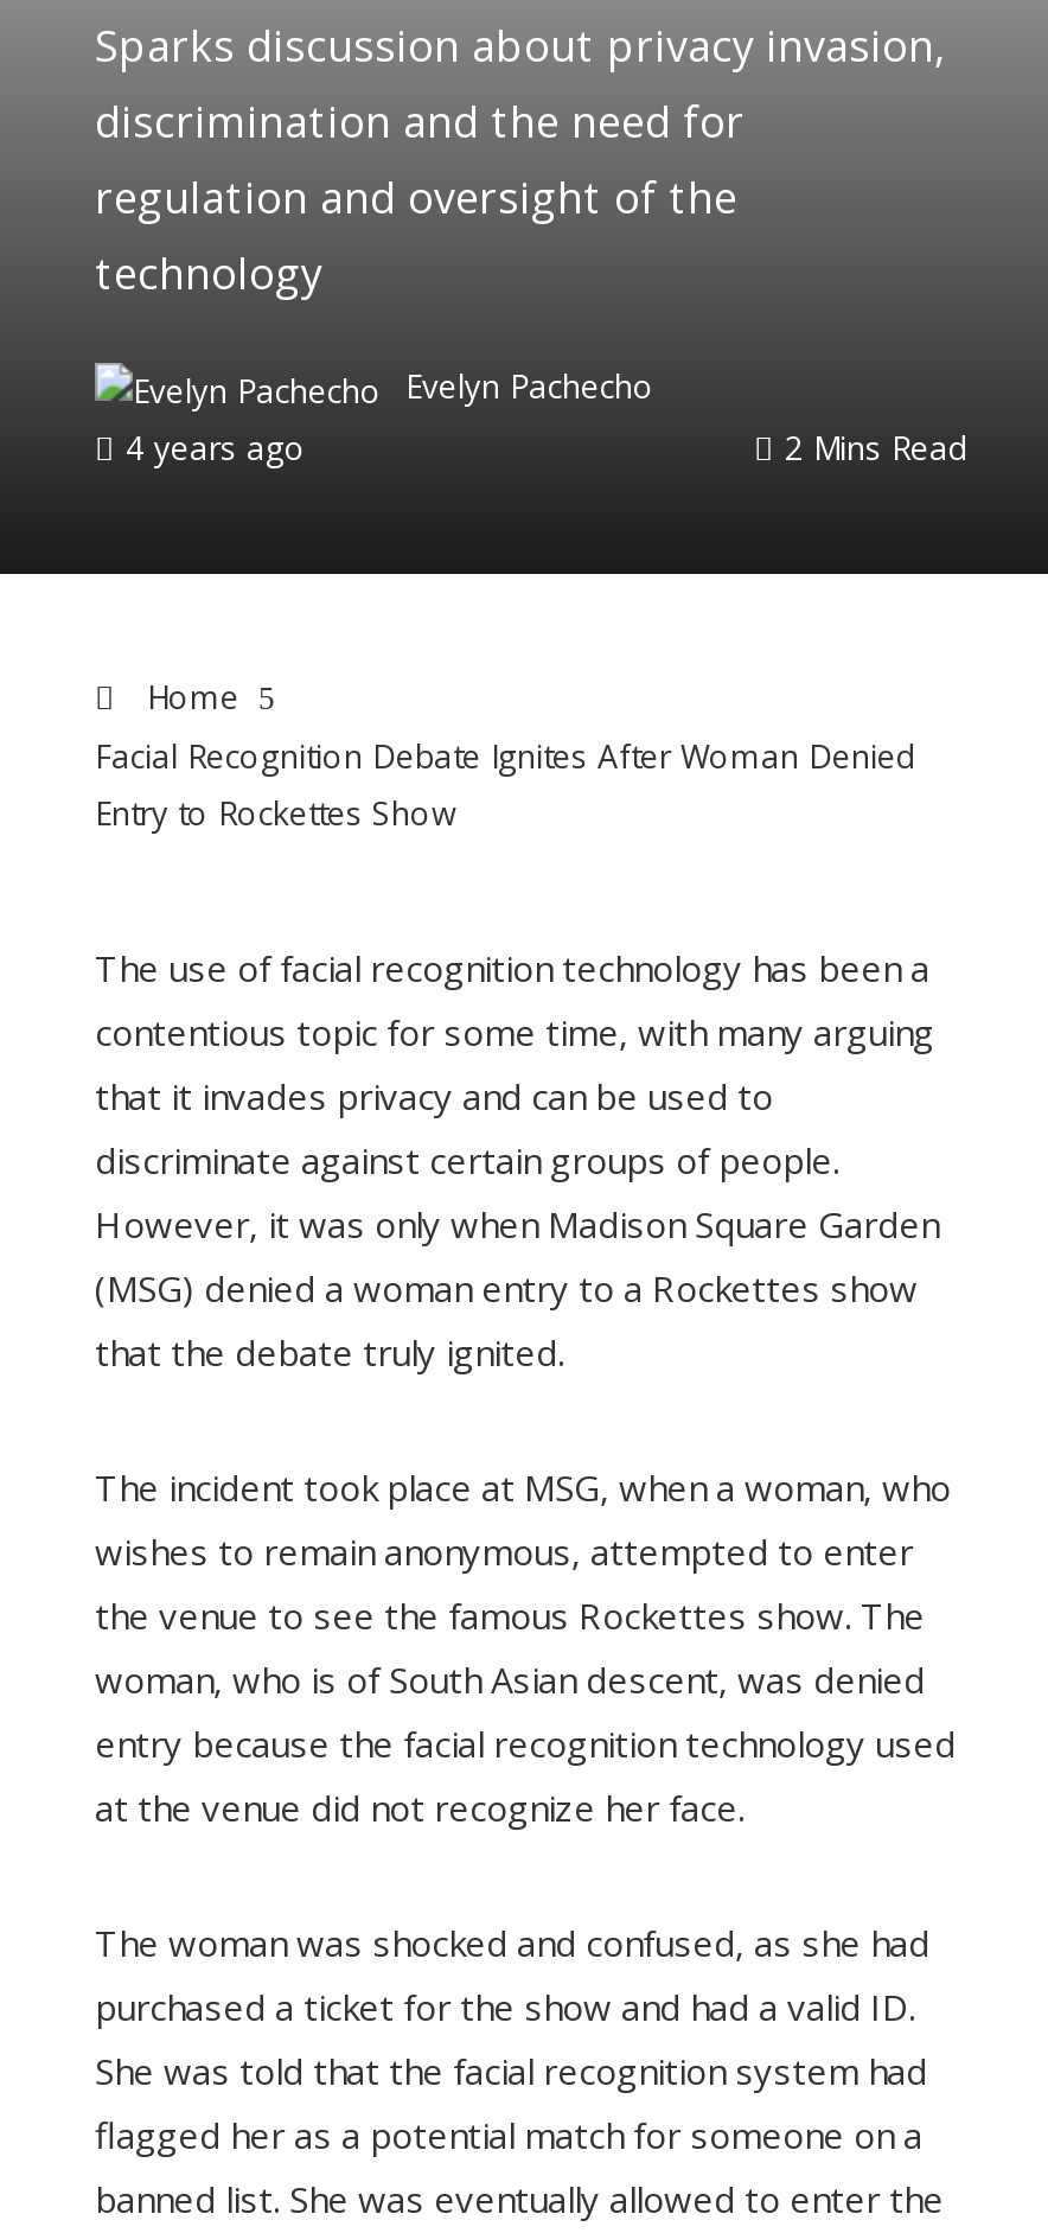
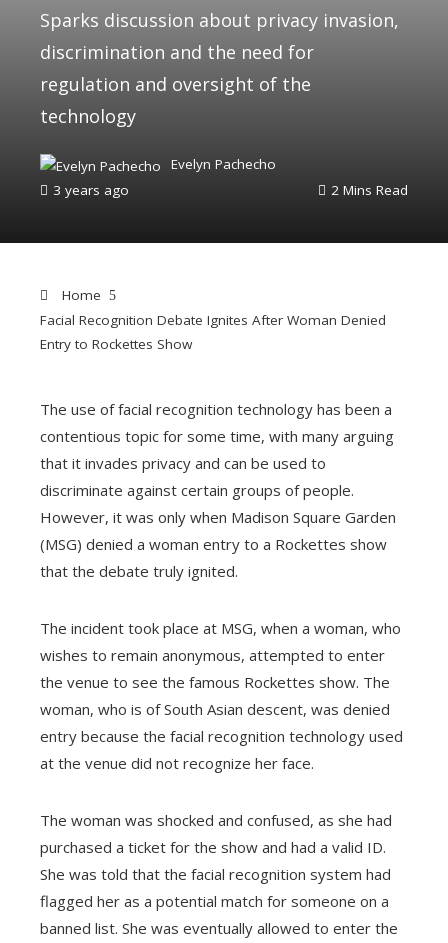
[126,427,306,469] 4 years ago -> [53,181,129,199] 3 years ago

